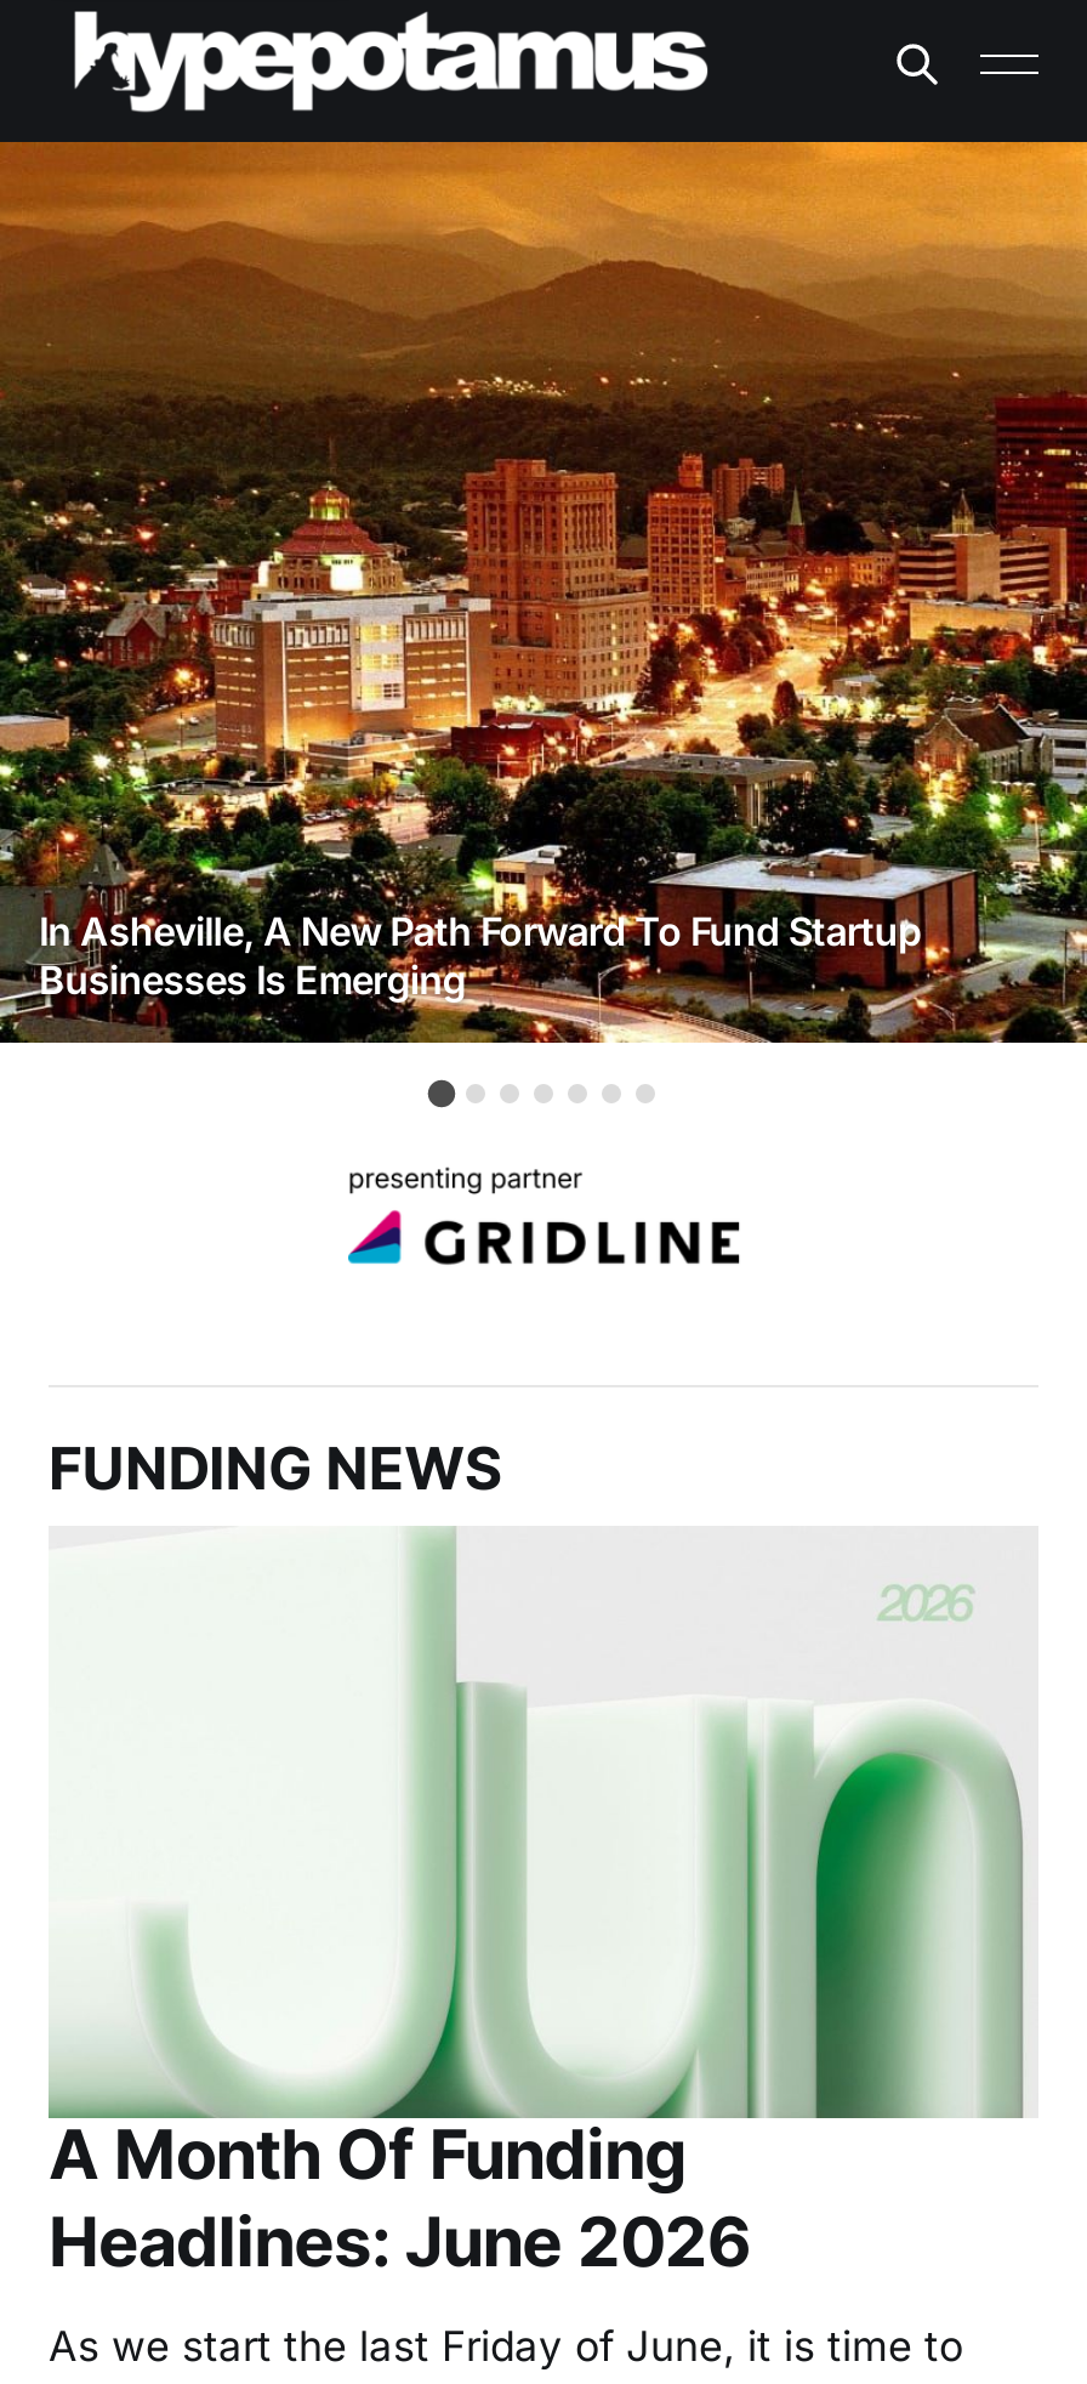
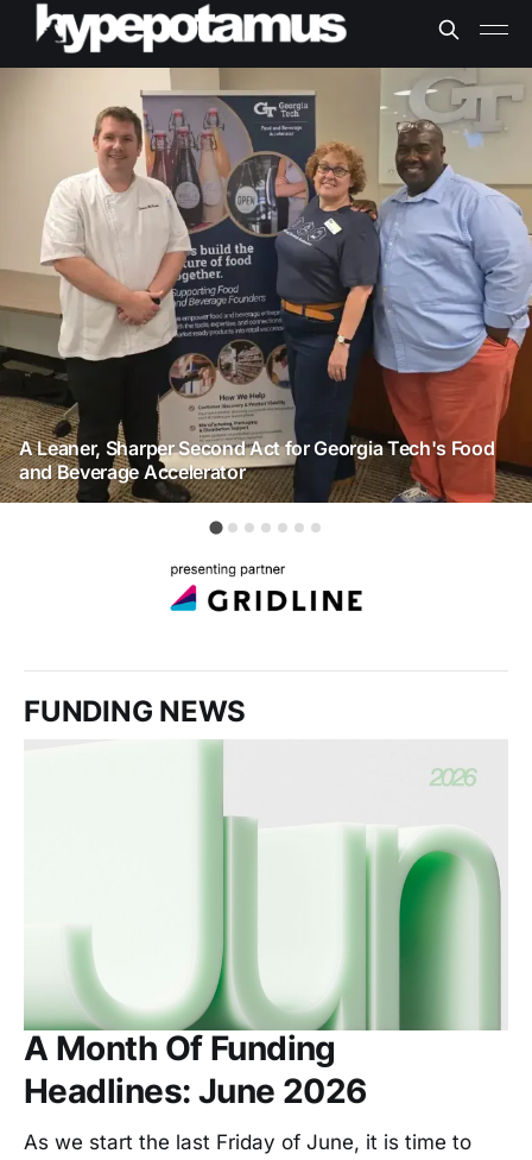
[7,140,1080,1045] [image] | In Asheville, A New Path Forward To Fund Startup | Businesses Is Emerging -> [4,67,528,504] [image] | A Leaner, Sharper Second Act for Georgia Tech's Food | and Beverage Accelerator

